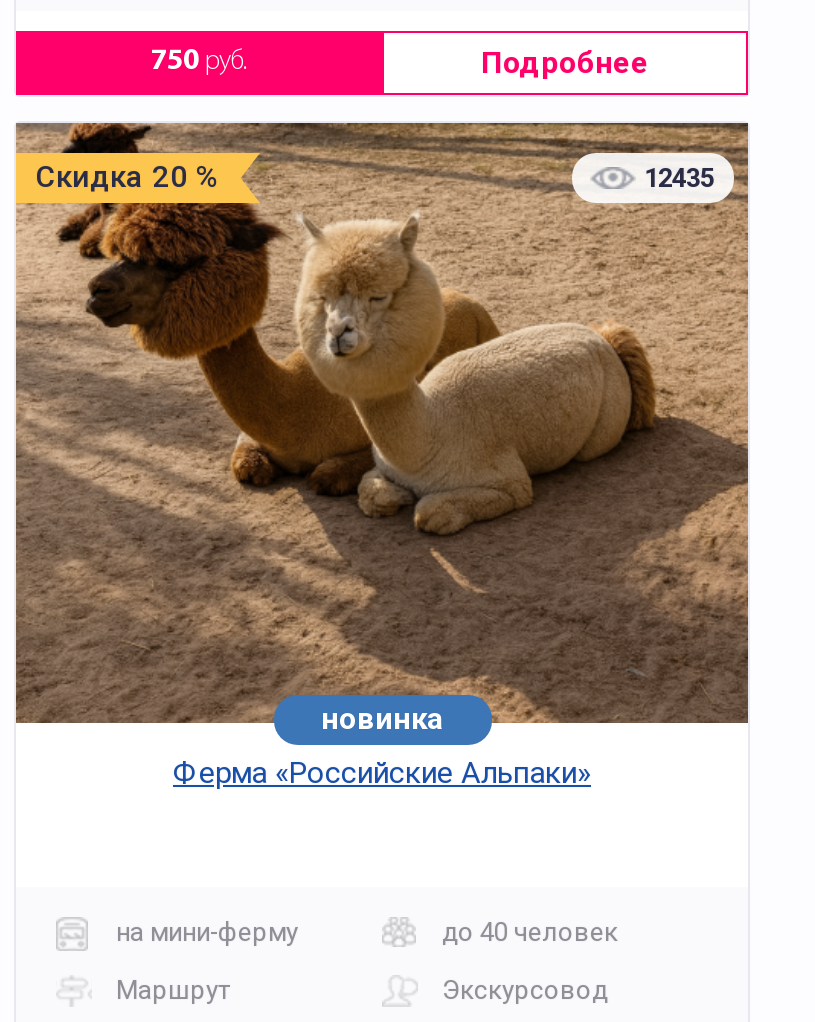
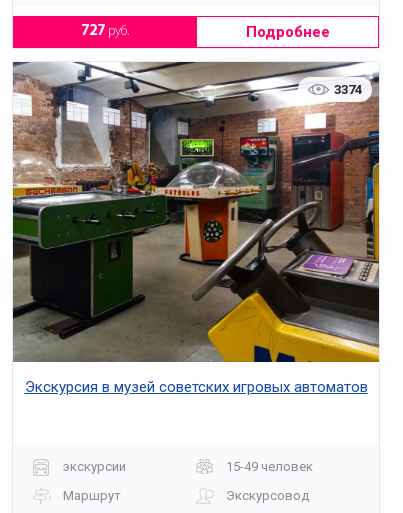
[151,48,247,78] 750 руб. -> [80,24,128,39] 727 руб.
[14,121,750,741] [image] | Скидка 20 % | 12435 -> [12,62,380,371] [image] | 3374
[173,702,591,792] новинка | Ферма «Российские Альпаки» -> [24,378,367,396] Экскурсия в музей советских игровых автоматов
[116,917,618,947] на мини-ферму | до 40 человек -> [63,459,313,474] экскурсии | 15-49 человек

